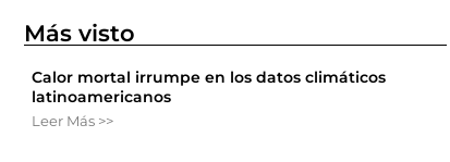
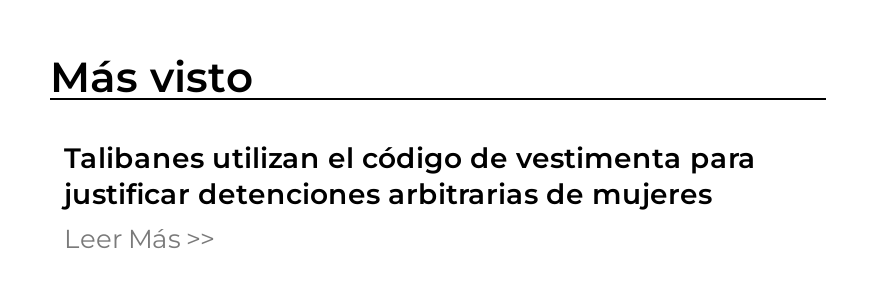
[32,68,386,107] Calor mortal irrumpe en los datos climáticos | latinoamericanos -> [64,141,756,213] Talibanes utilizan el código de vestimenta para | justificar detenciones arbitrarias de mujeres

